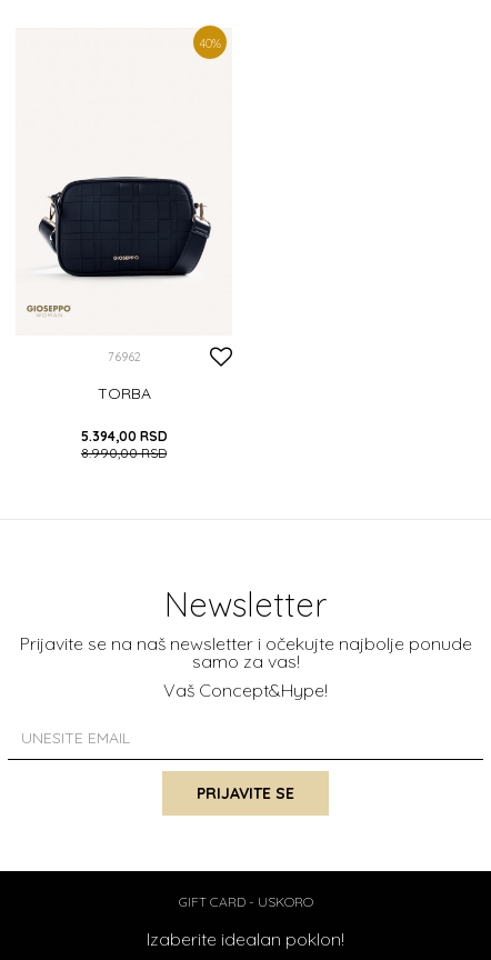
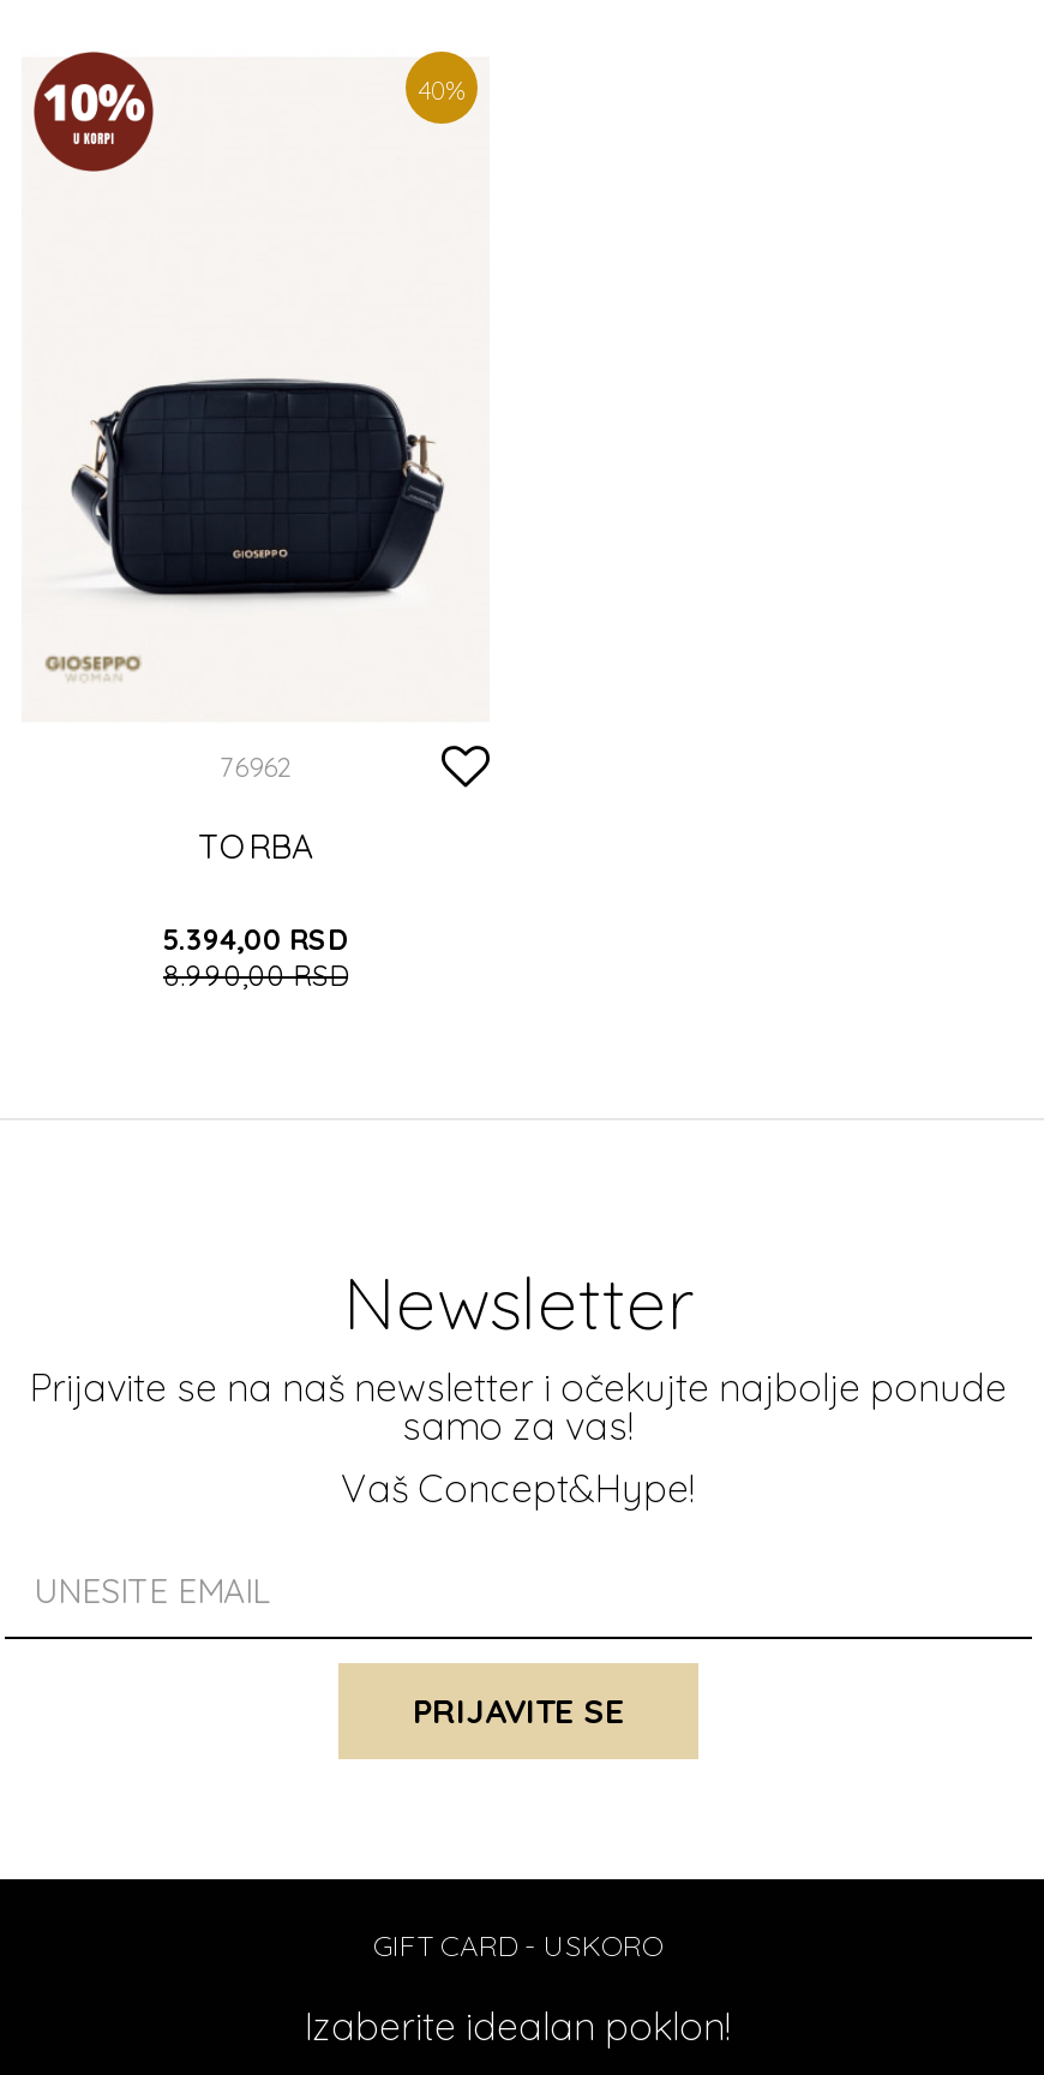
none -> [31,49,156,174] [image]

